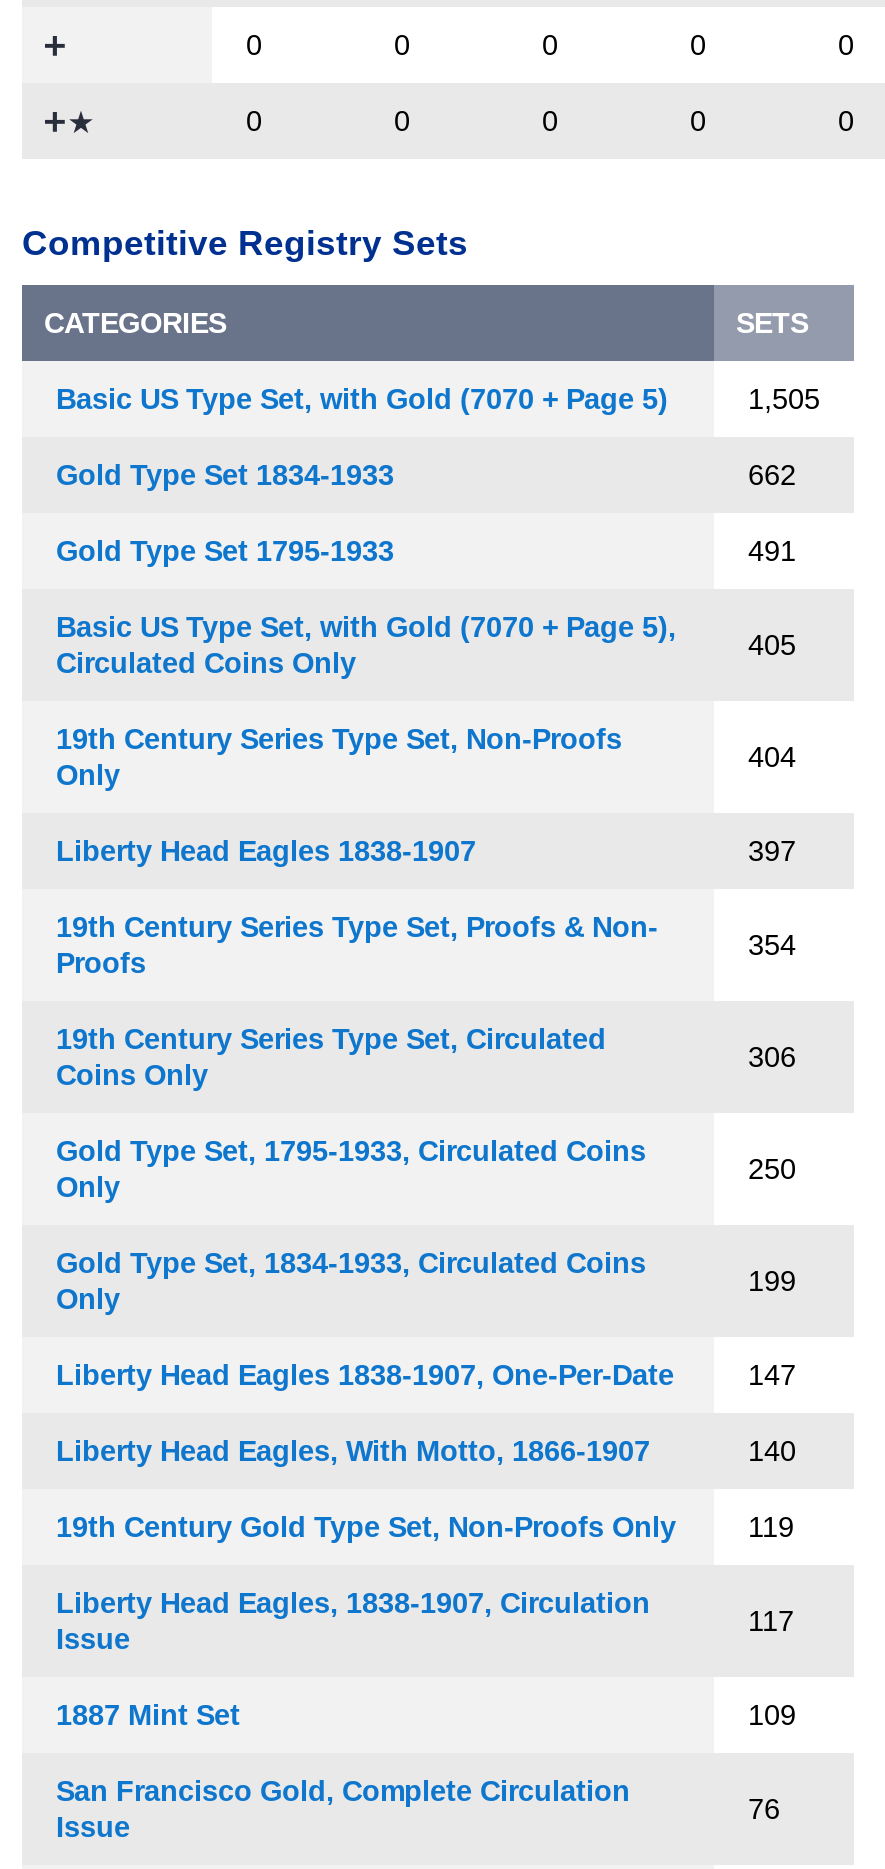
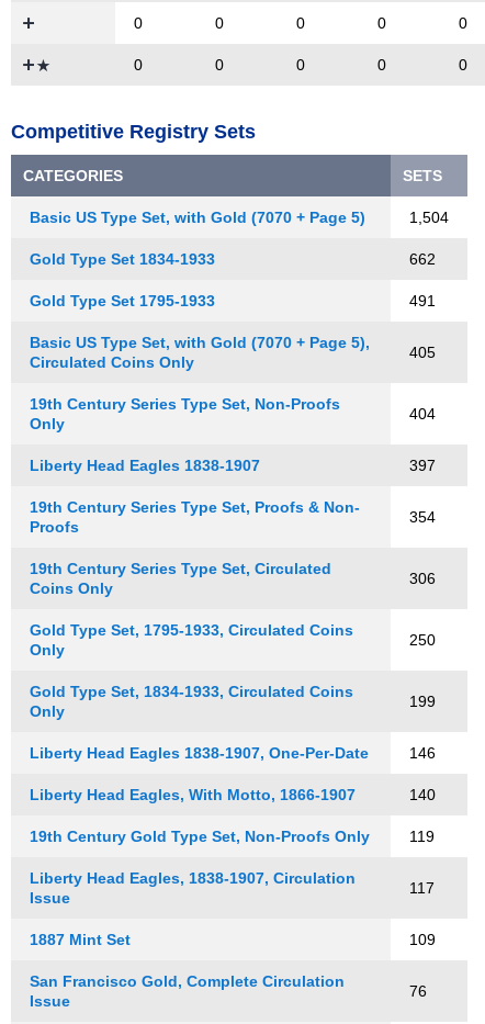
[748,384,820,416] 1,505 -> [409,209,449,226] 1,504
[748,1360,796,1392] 147 -> [409,744,436,762] 146

